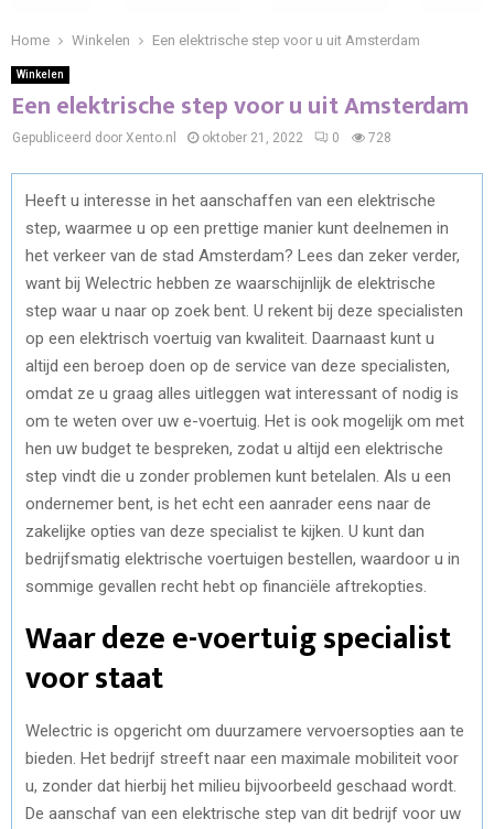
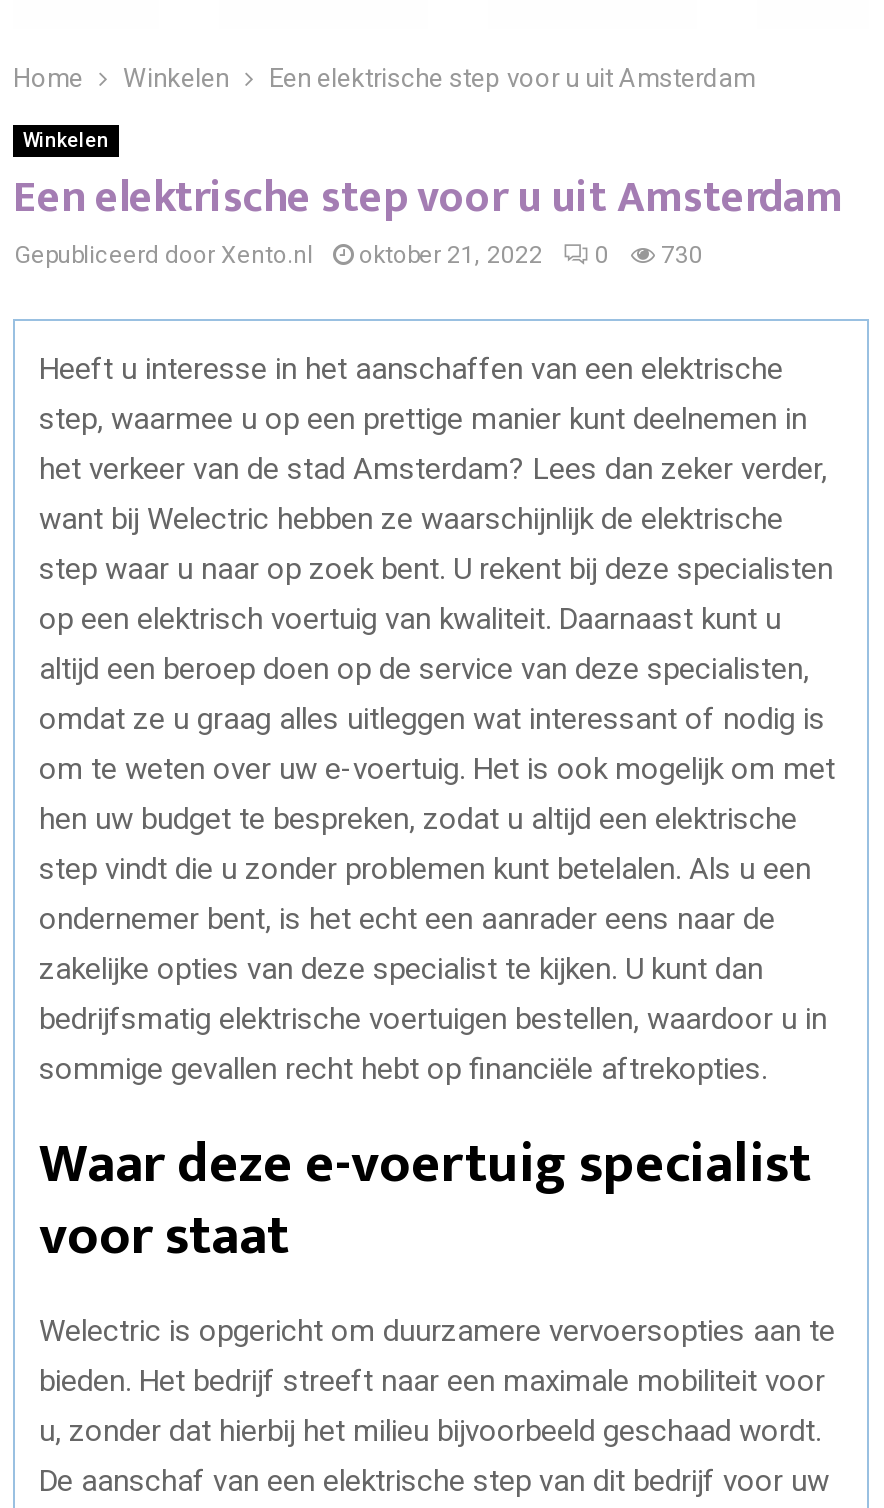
[12,130,391,146] Gepubliceerd door Xento.nl oktober 21, 2022 0 728 -> [15,241,703,269] Gepubliceerd door Xento.nl oktober 21, 2022 0 730

